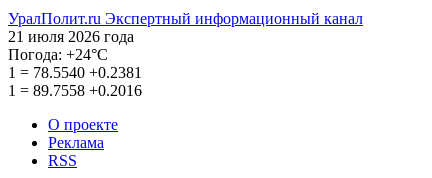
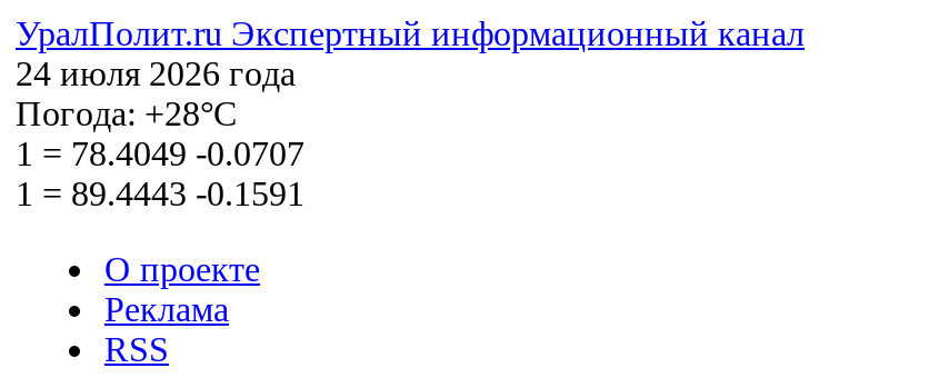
[8,28,134,45] 21 июля 2026 года -> [16,54,296,92] 24 июля 2026 года
[8,46,108,63] Погода: +24°С -> [16,94,238,132] Погода: +28°С
[8,64,142,81] 1 = 78.5540 +0.2381 -> [16,135,304,172] 1 = 78.4049 -0.0707
[8,82,142,99] 1 = 89.7558 +0.2016 -> [16,175,304,212] 1 = 89.4443 -0.1591

